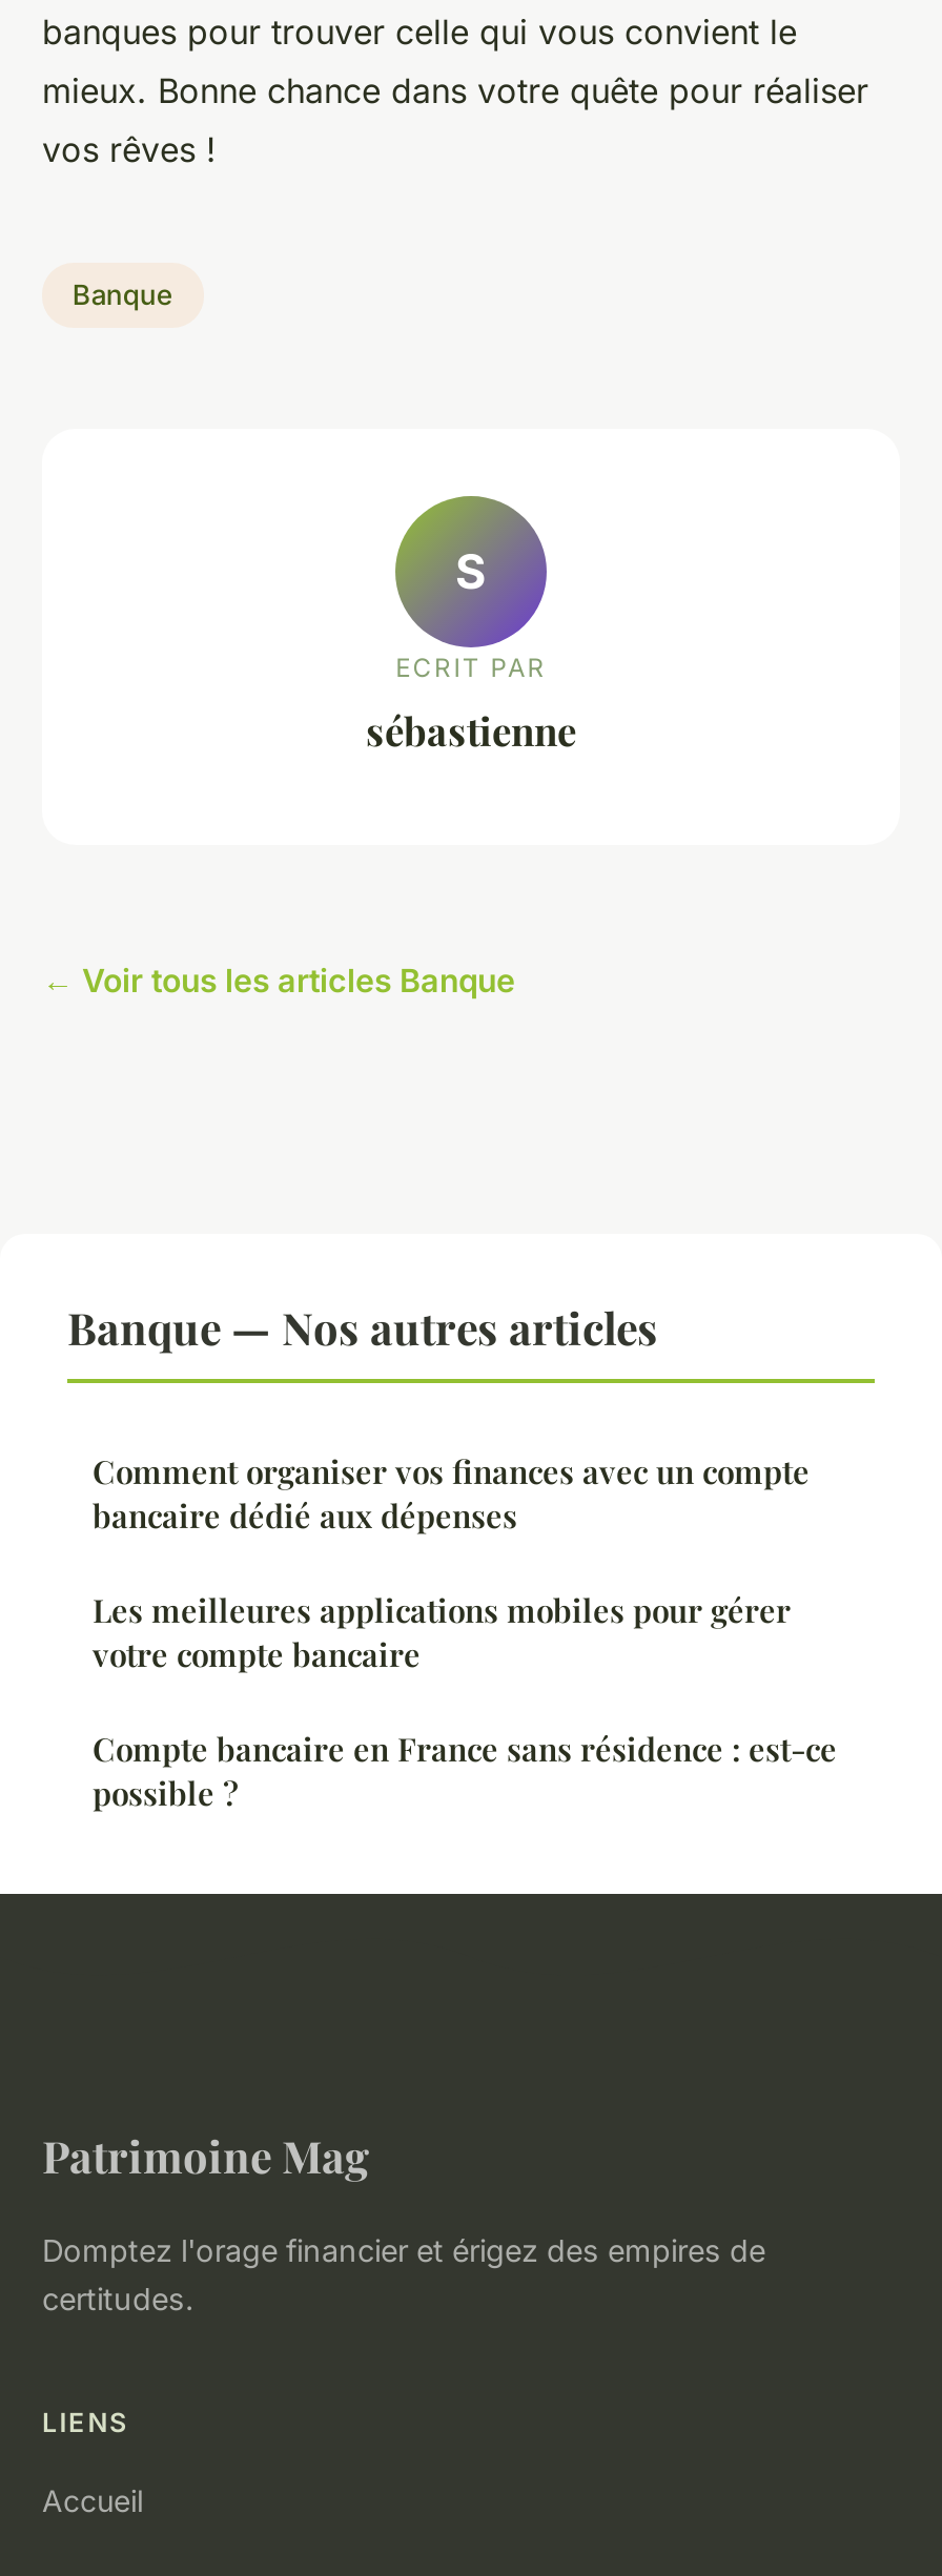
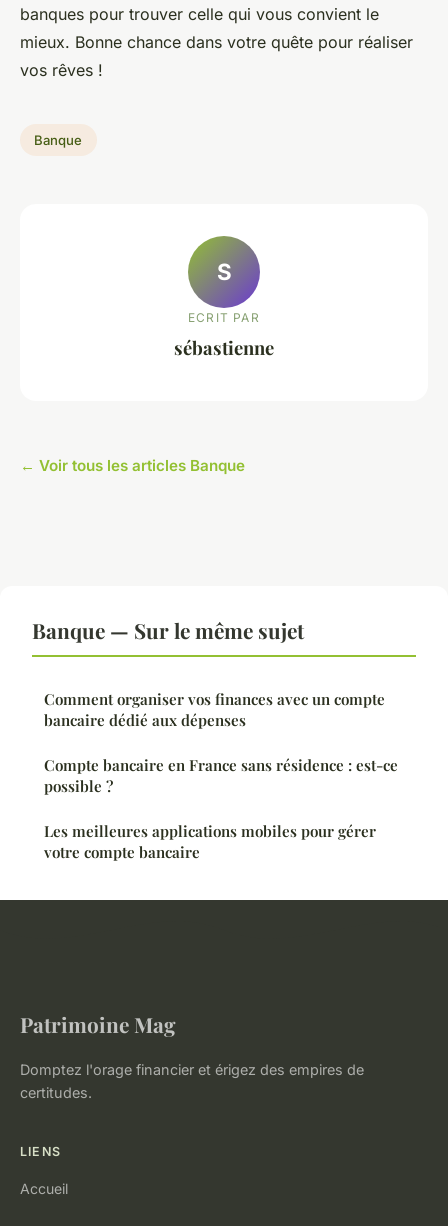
[67,1296,658,1355] Banque — Nos autres articles -> [32,616,304,644] Banque — Sur le même sujet
moved [93,1588,791,1674] -> [44,821,376,862]: Les meilleures applications mobiles pour gérer | votre compte bancaire
moved [93,1727,837,1813] -> [44,755,398,796]: Compte bancaire en France sans résidence : est-ce | possible ?

